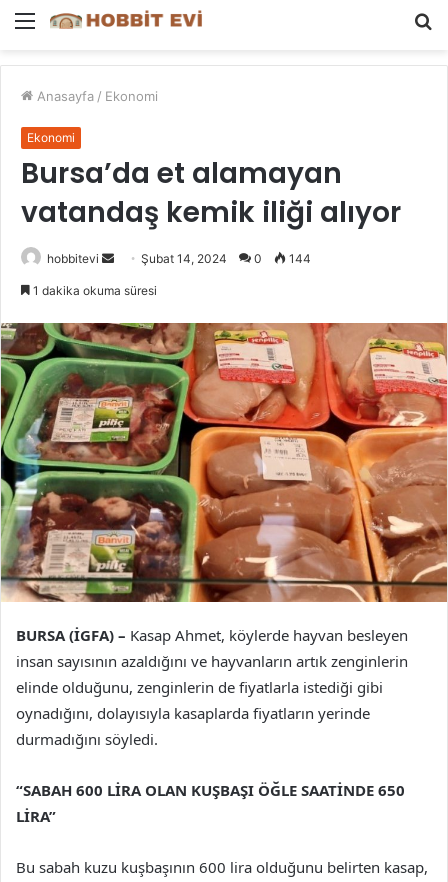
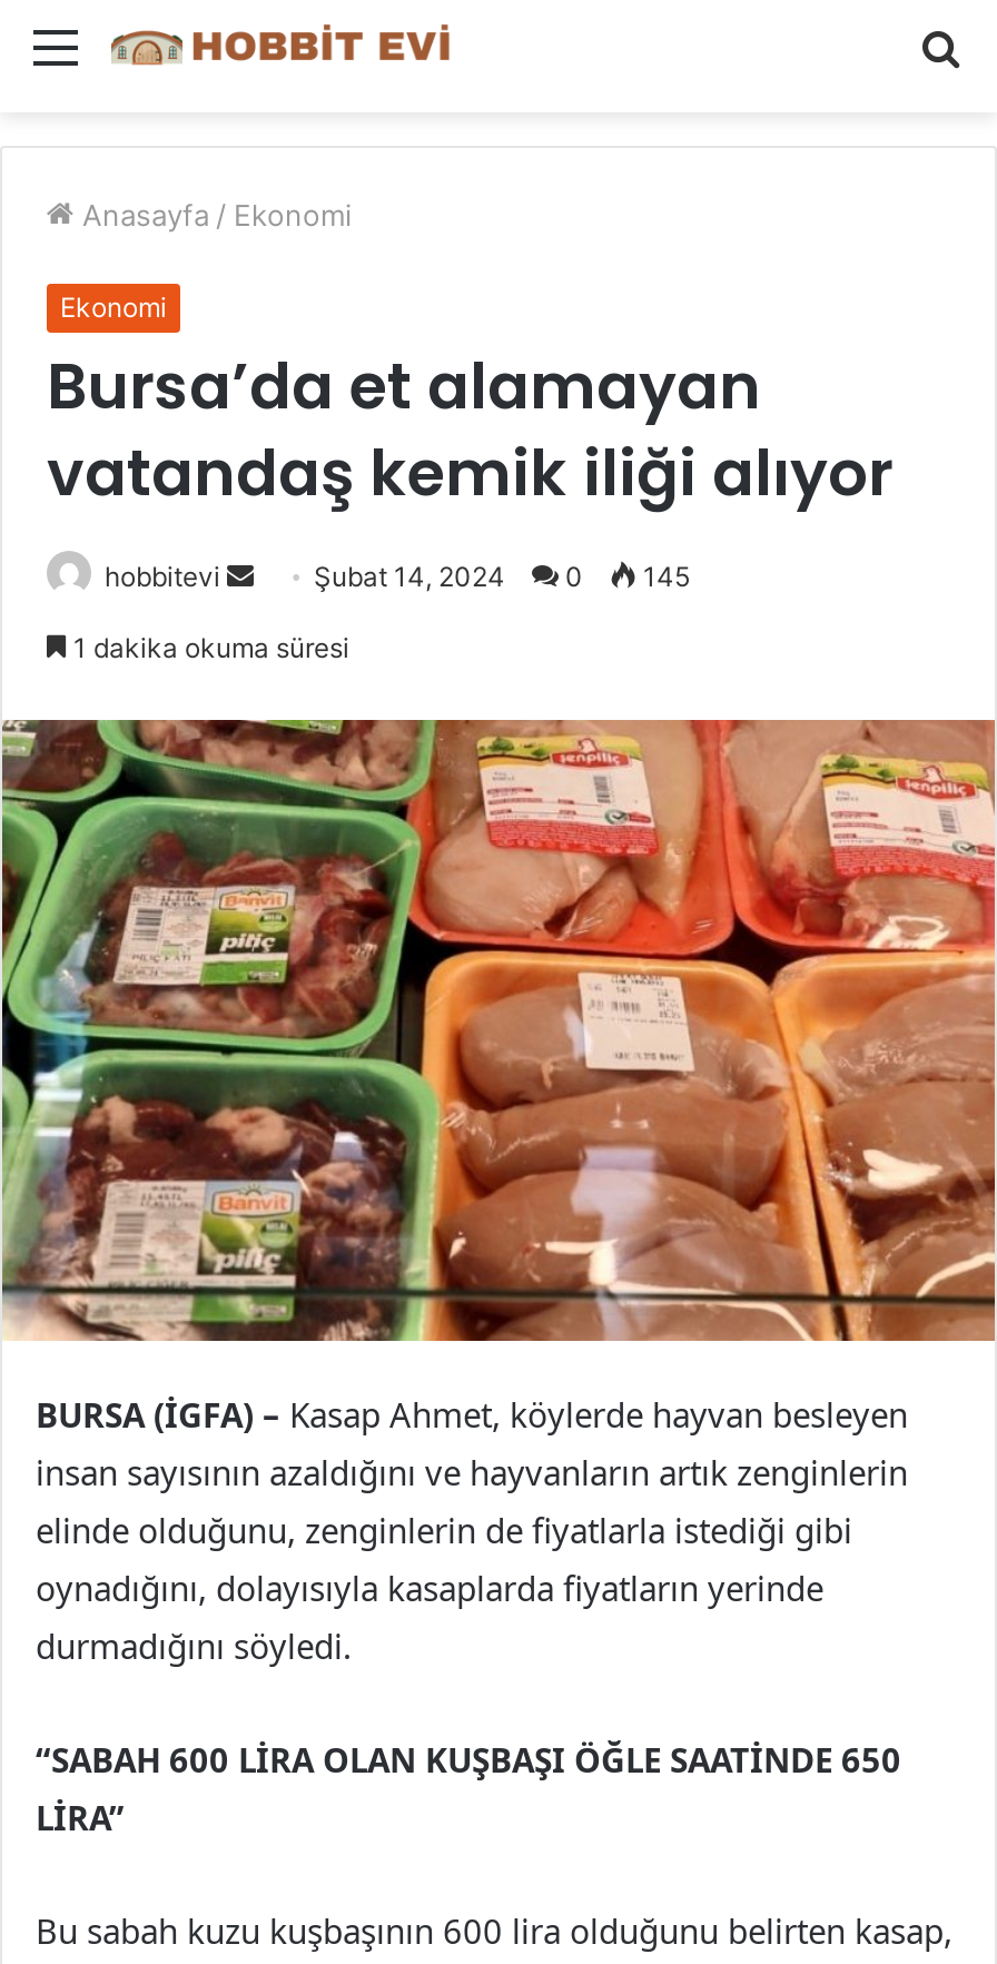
[286,251,311,266] 144 -> [636,560,690,593] 145

